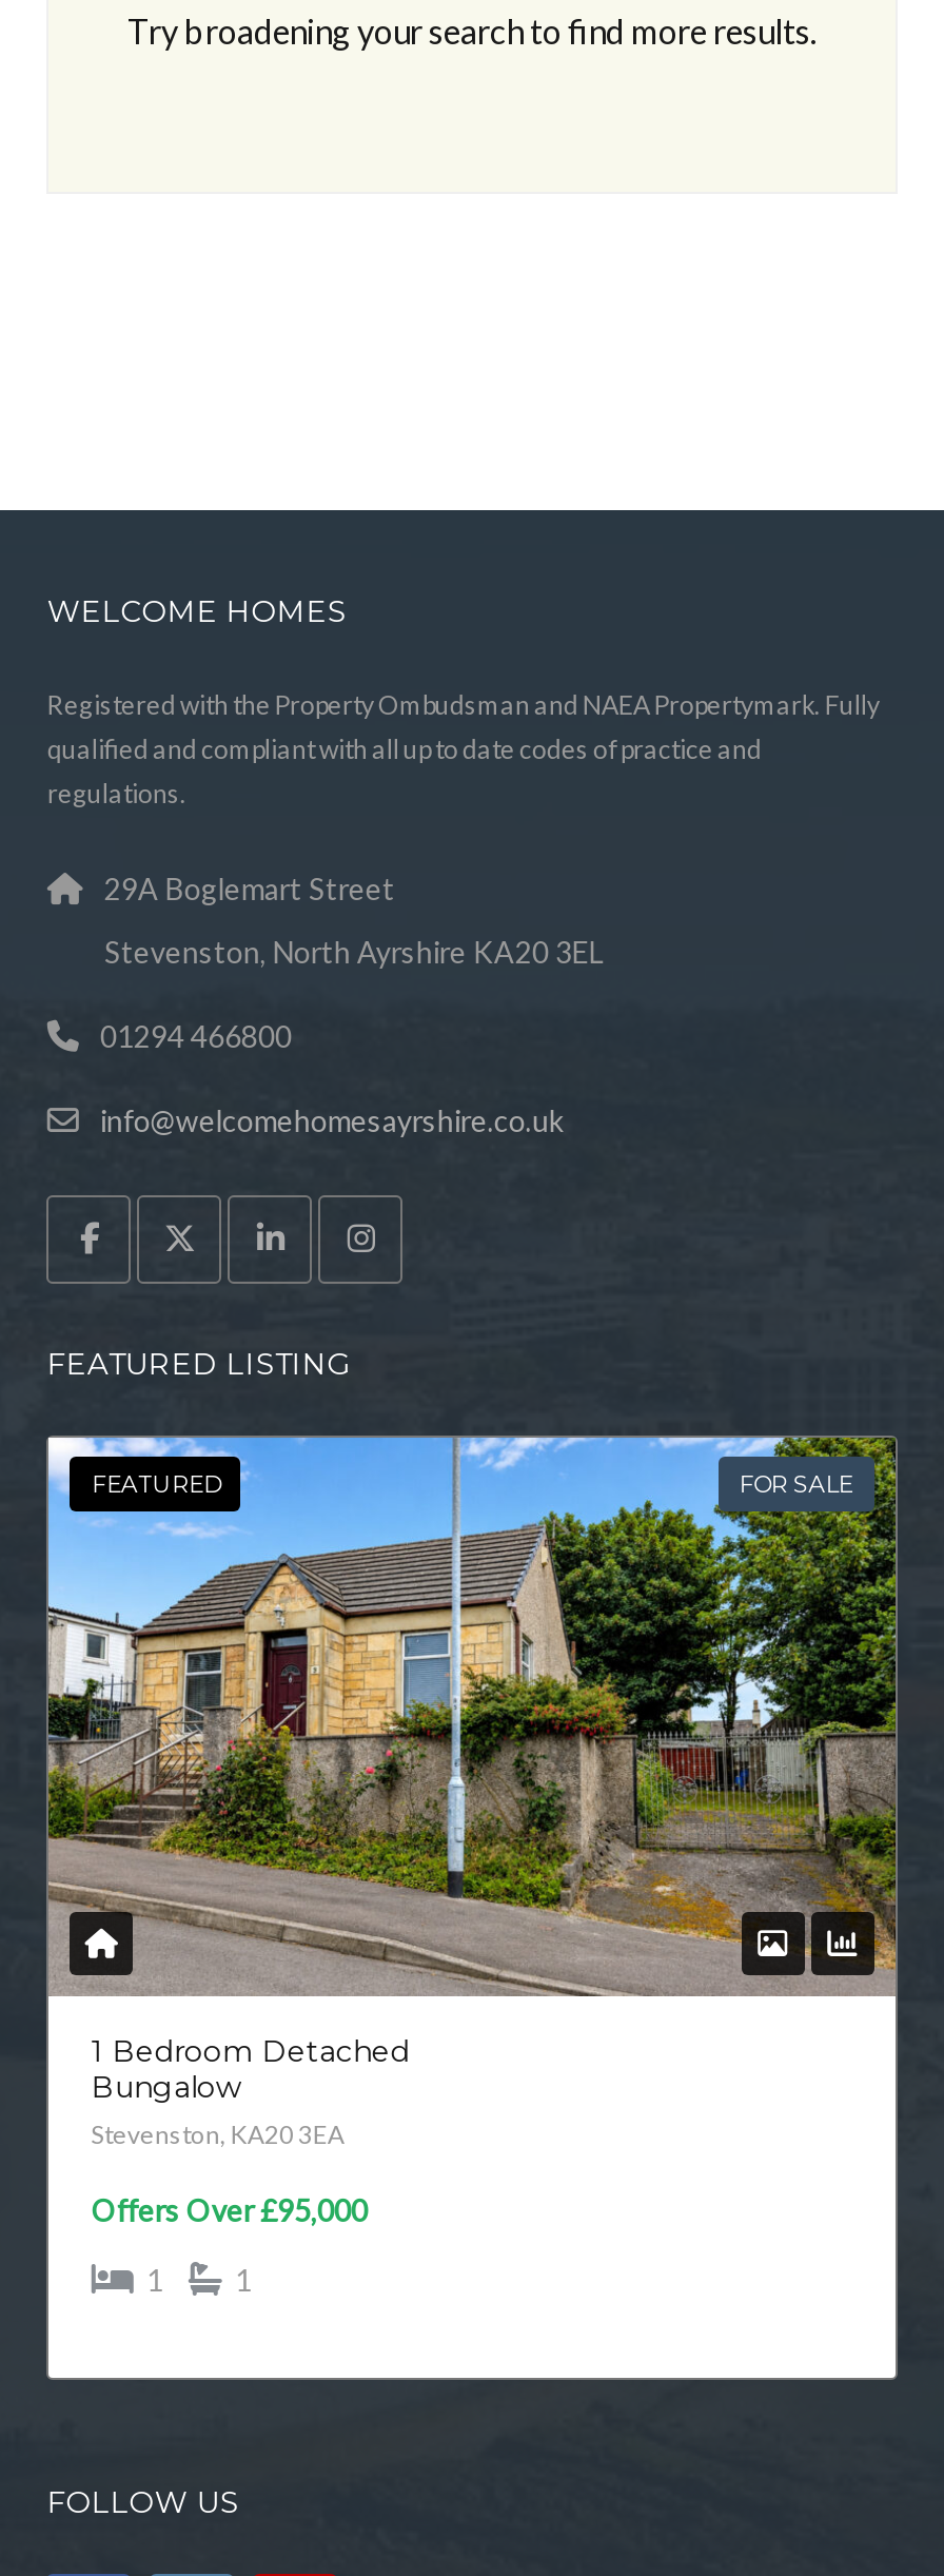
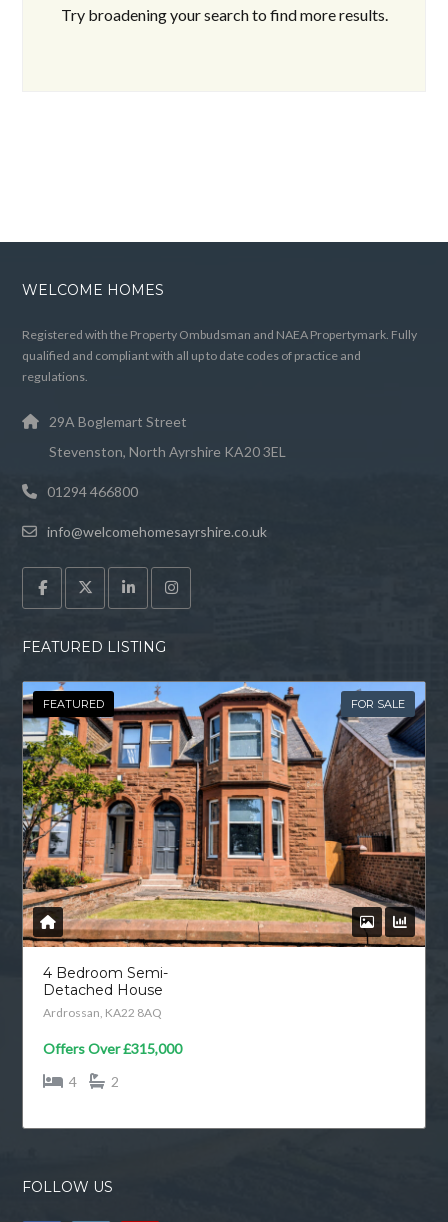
[46,1436,898,2150] [image] | 1 Bedroom Detached | Bungalow | Stevenston, KA20 3EA -> [22,681,426,1020] [image] | 4 Bedroom Semi- | Detached House | Ardrossan, KA22 8AQ
[91,2192,367,2228] Offers Over£95,000 -> [43,1040,182,1057] Offers Over£315,000
[146,2261,252,2297] 1 | 1 -> [69,1073,119,1090] 4 | 2

